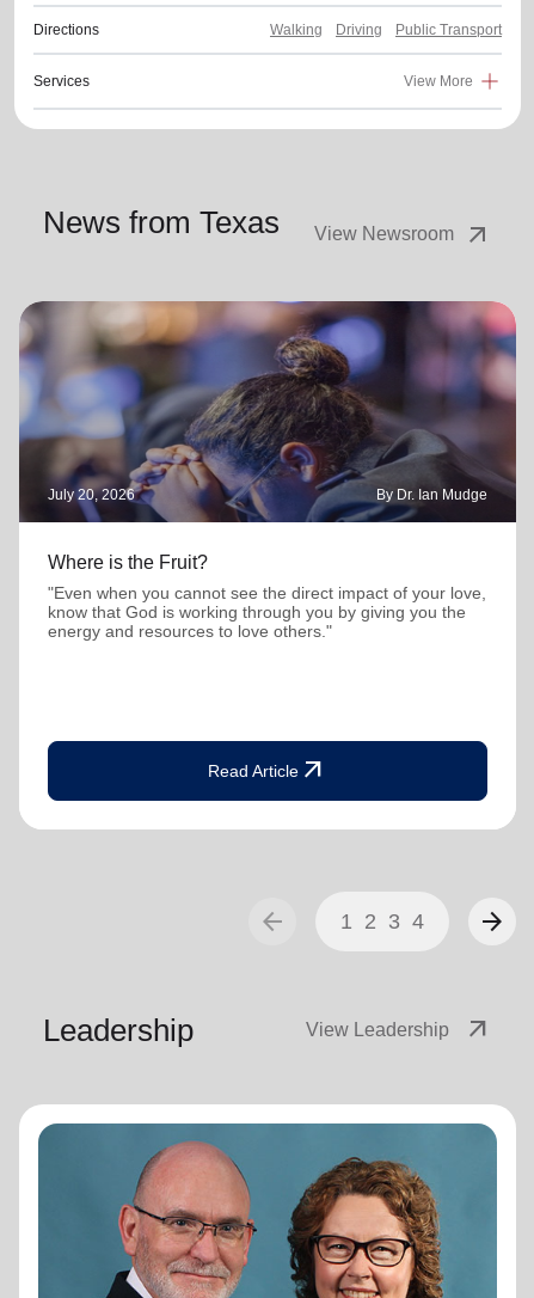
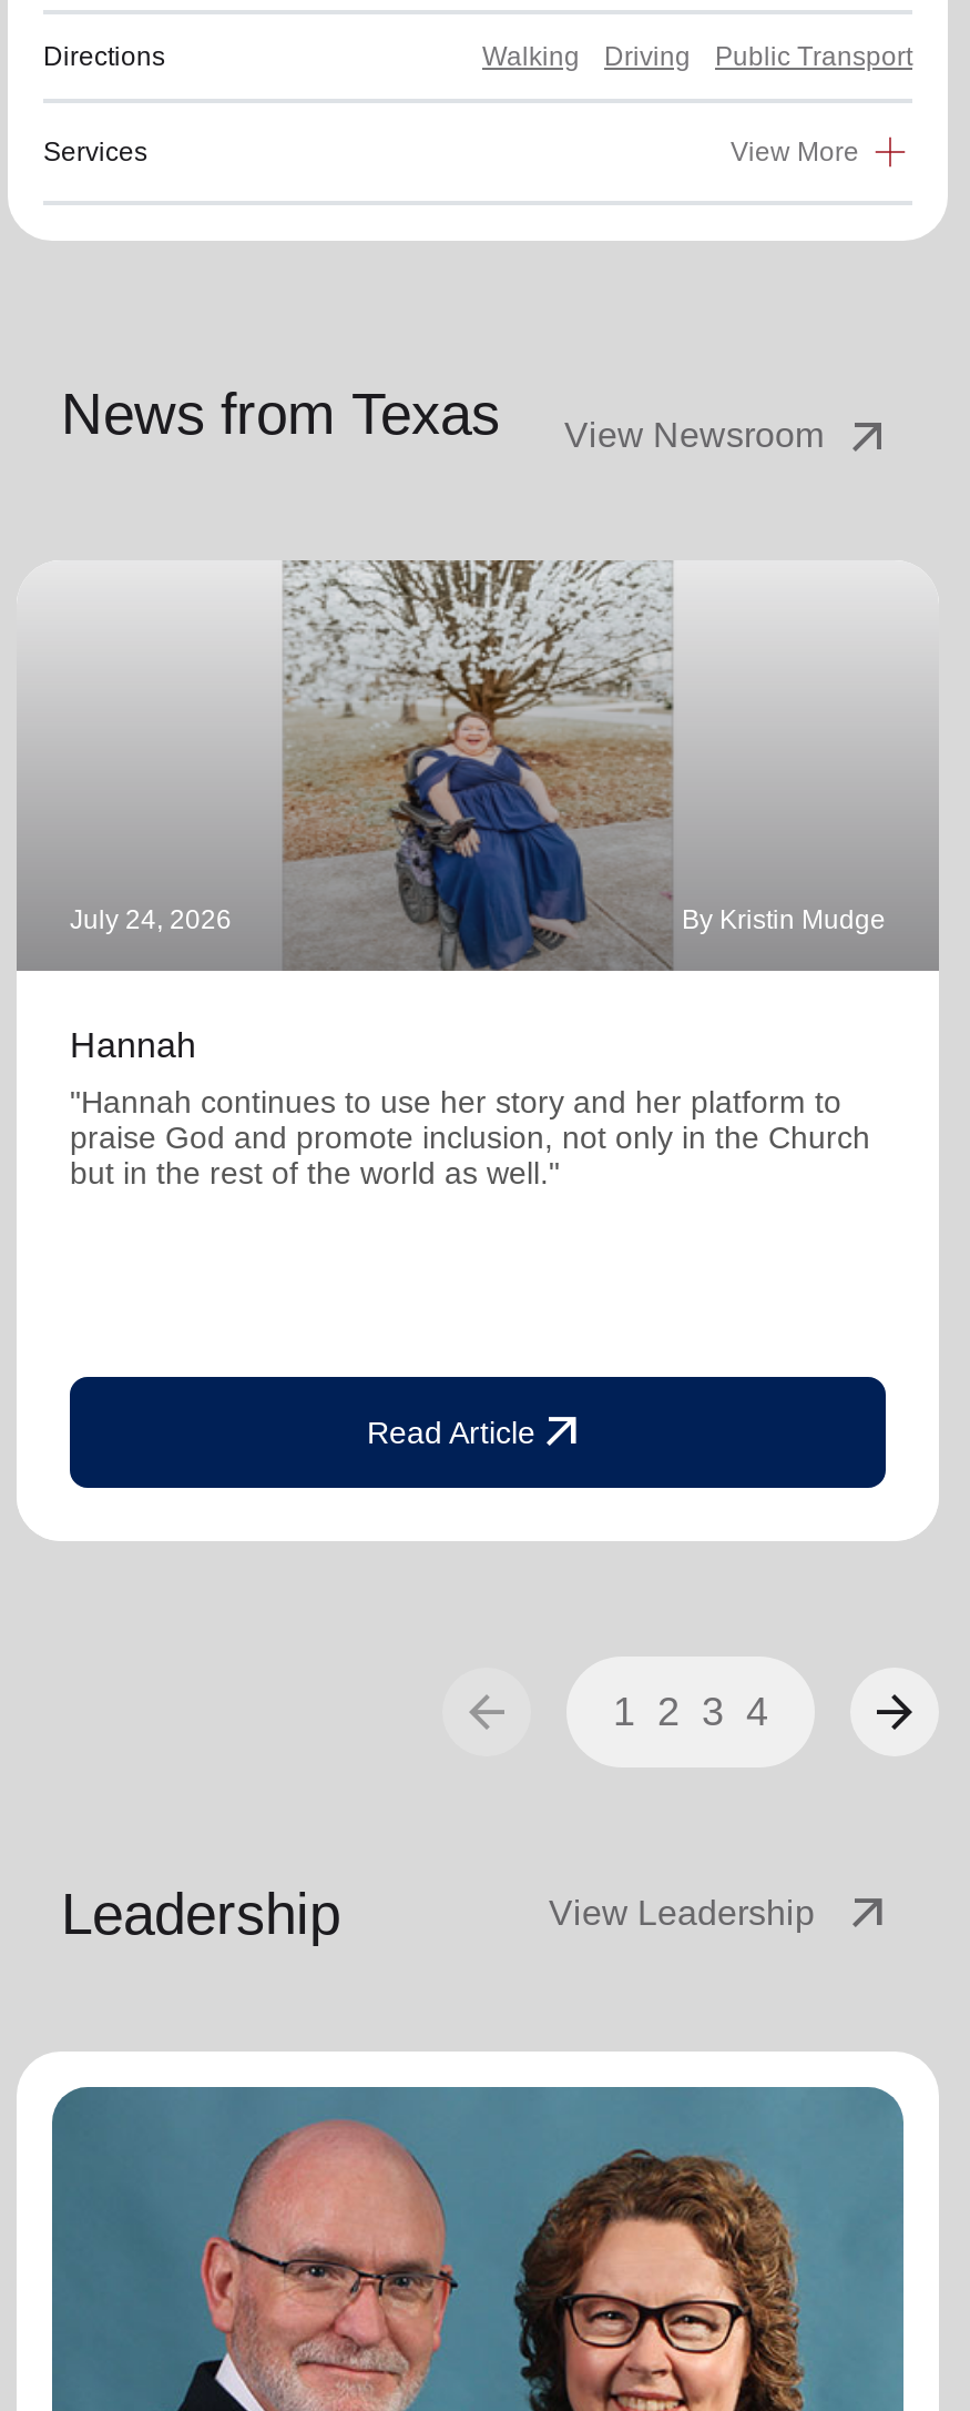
[19,300,517,522] [image] | July 20, 2026 | By Dr. Ian Mudge -> [19,558,939,971] [image] | July 24, 2026 | By Kristin Mudge
[48,553,208,573] Where is the Fruit? -> [70,1027,196,1065] Hannah
[48,584,486,641] "Even when you cannot see the direct impact of your love, | know that God is working through you by giving you the | energy and resources to love others." -> [70,1085,870,1191] "Hannah continues to use her story and her platform to | praise God and promote inclusion, not only in the Church | but in the rest of the world as well."

